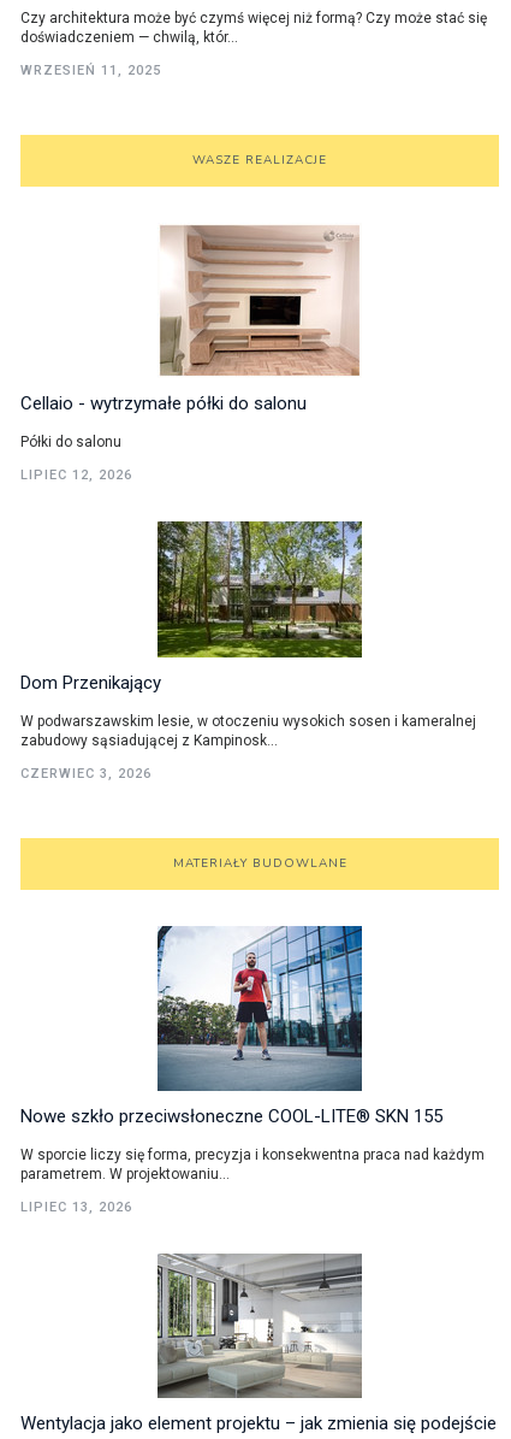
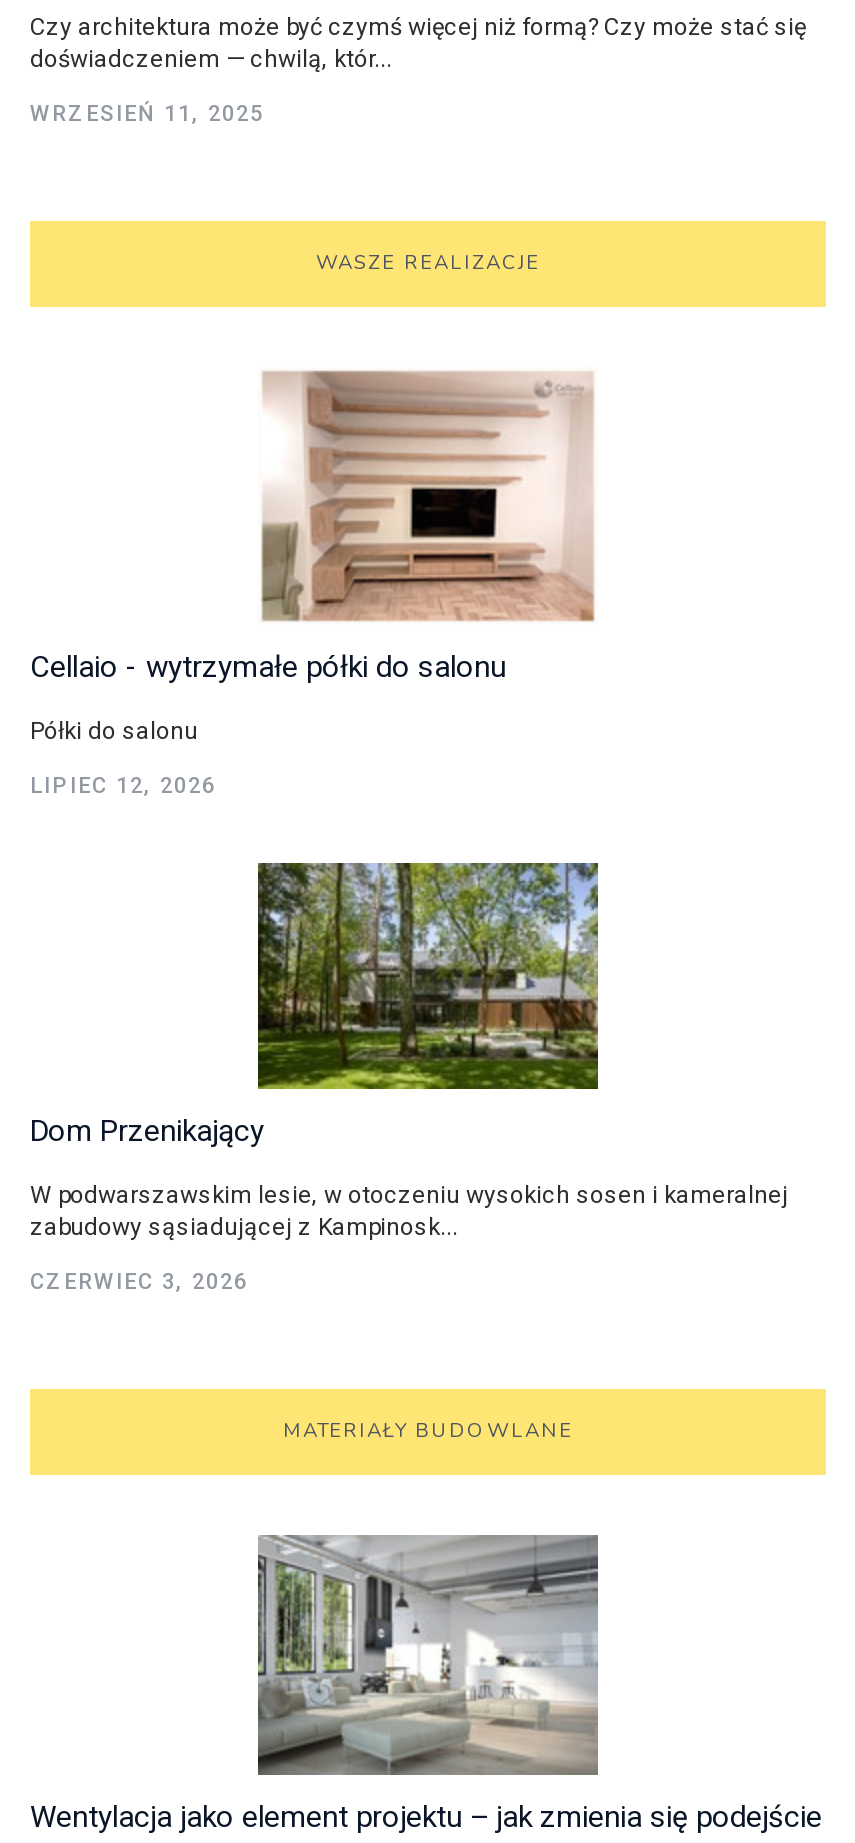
[20,925,485,1215] [image] | Nowe szkło przeciwsłoneczne COOL-LITE® SKN 155 | W sporcie liczy się forma, precyzja i konsekwentna praca nad każdym | parametrem. W projektowaniu... | LIPIEC 13, 2026 -> none

